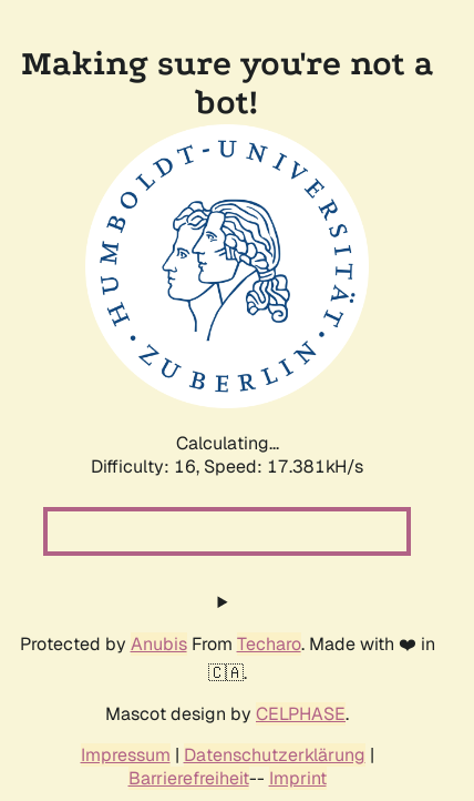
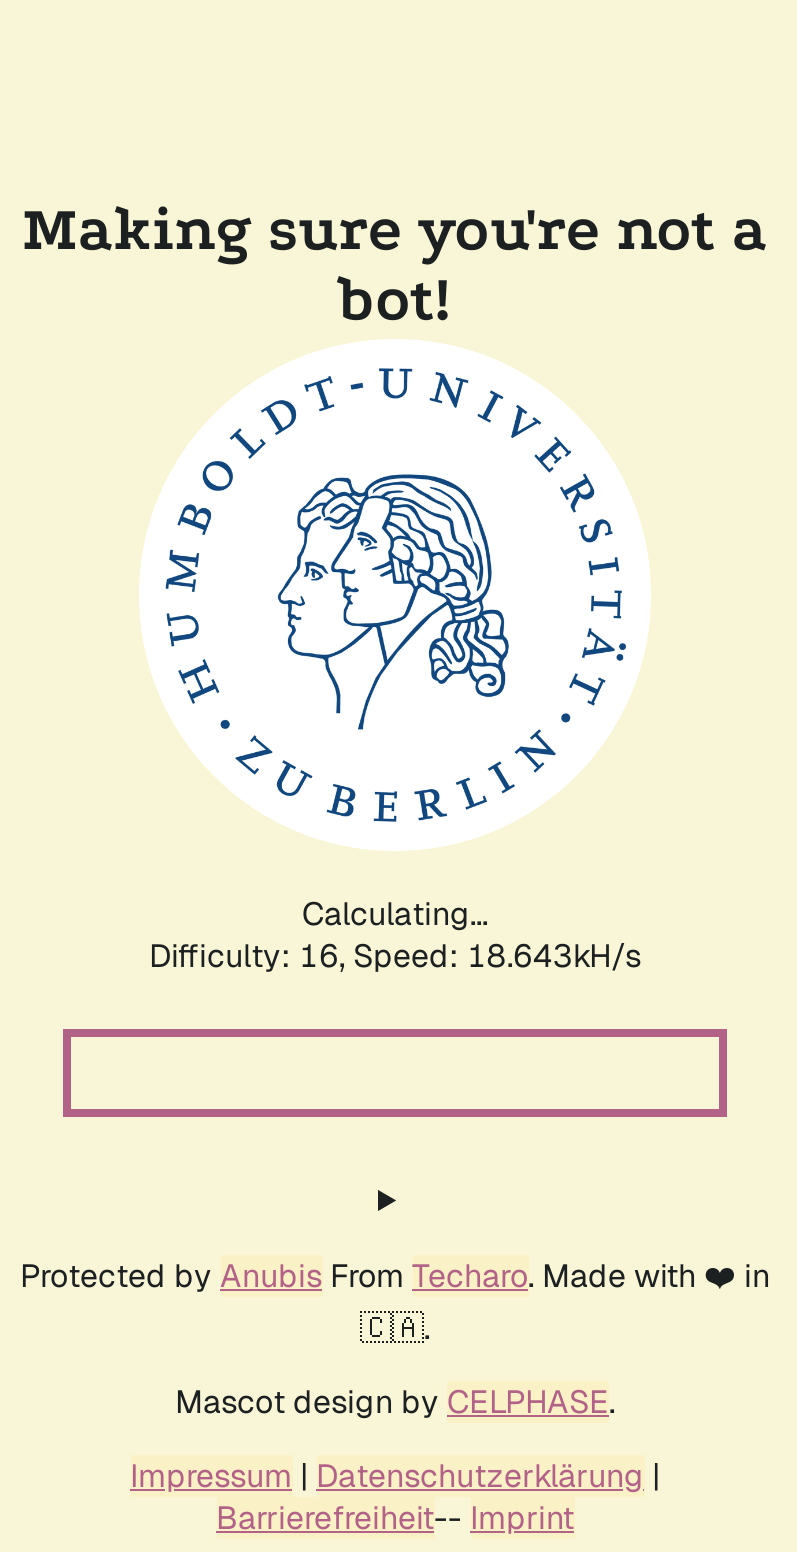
[91,455,363,478] Difficulty: 16, Speed: 17.381kH/s -> [149,935,641,977] Difficulty: 16, Speed: 18.643kH/s

